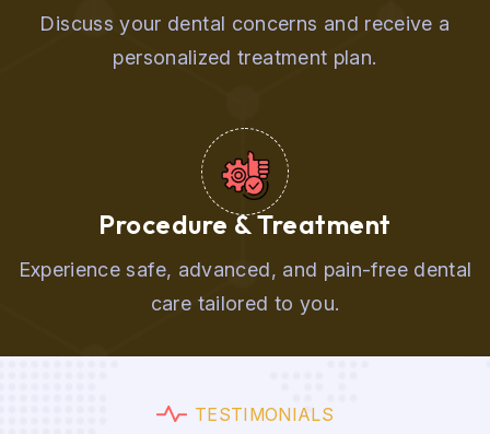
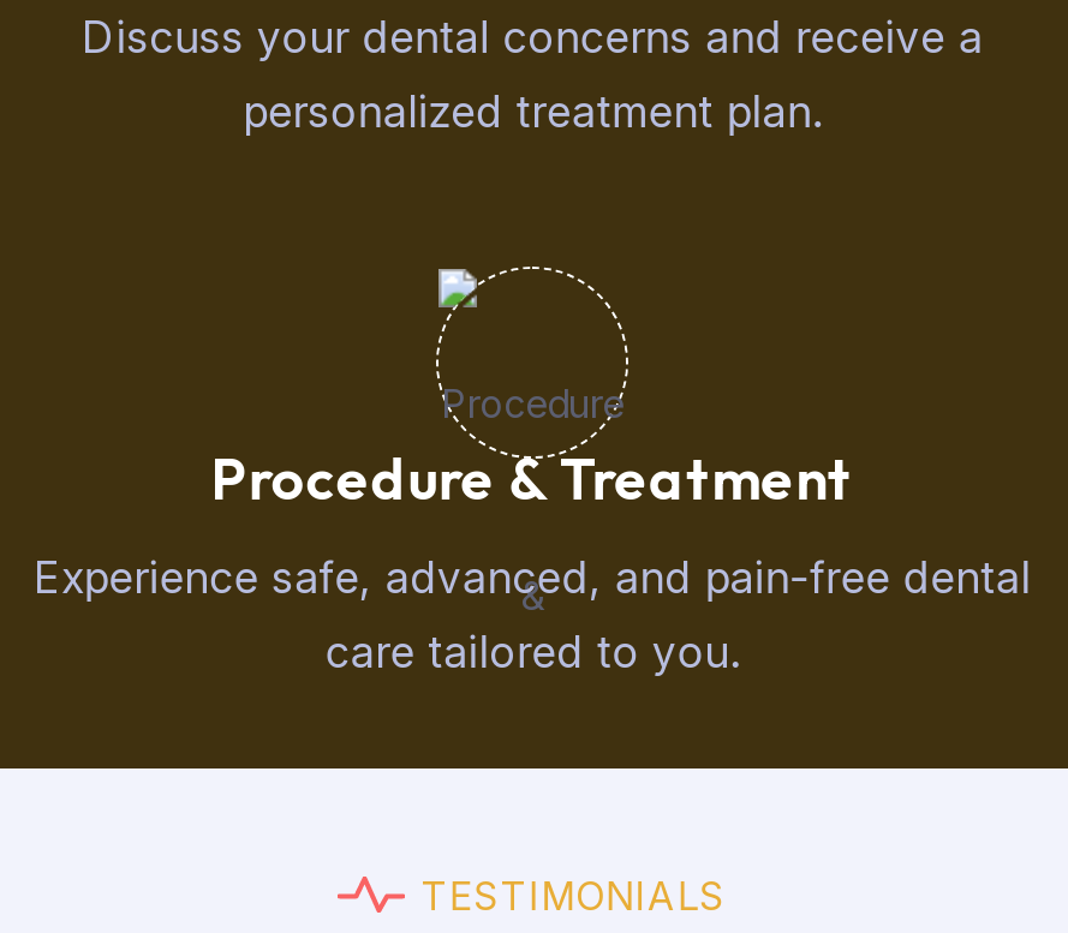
[202,129,283,199] [image] -> [436,267,619,418] [image]

